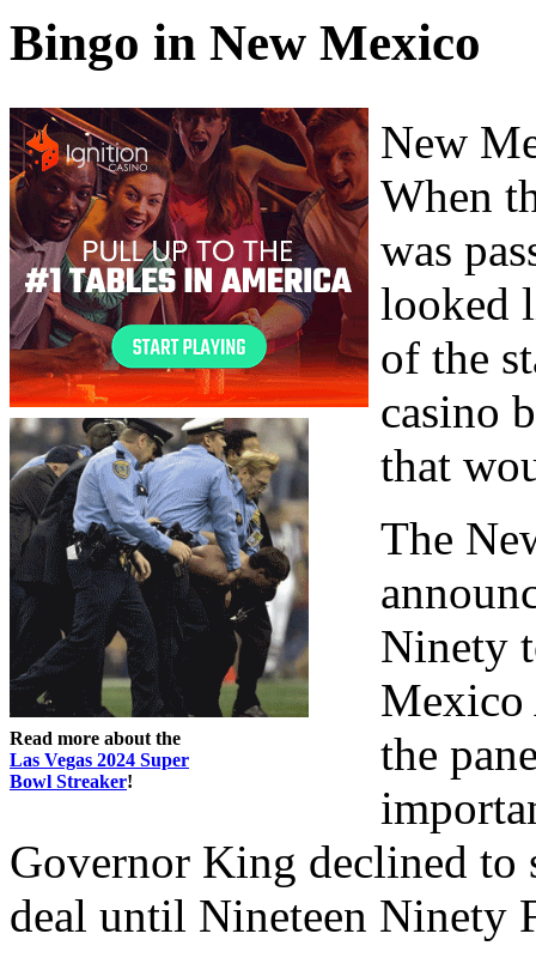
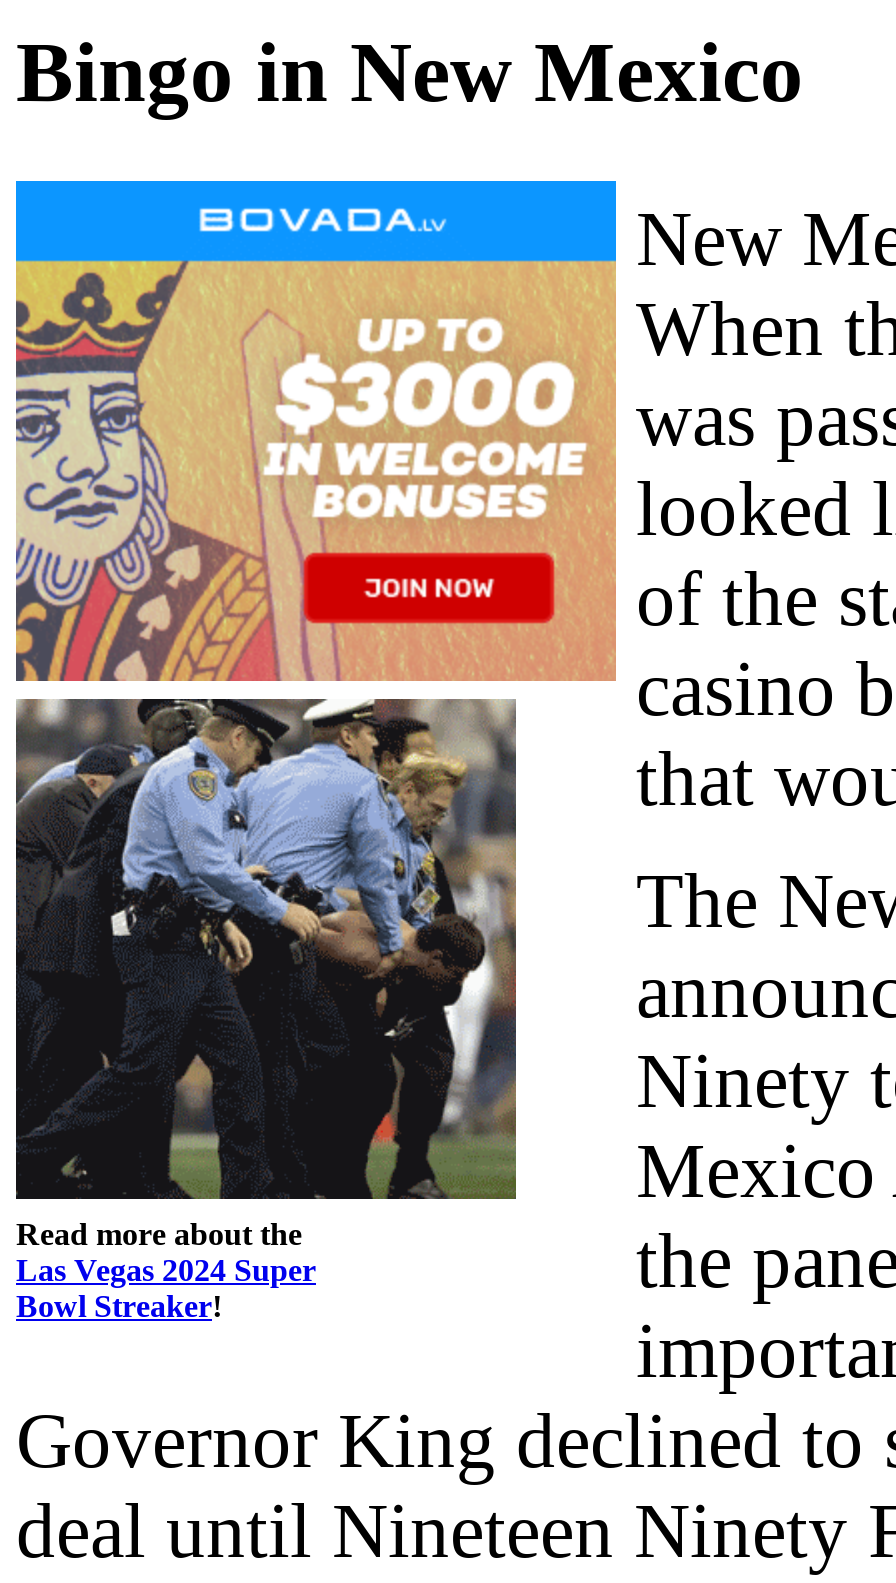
[8,107,370,408] [image] -> [14,179,618,683] [image]

